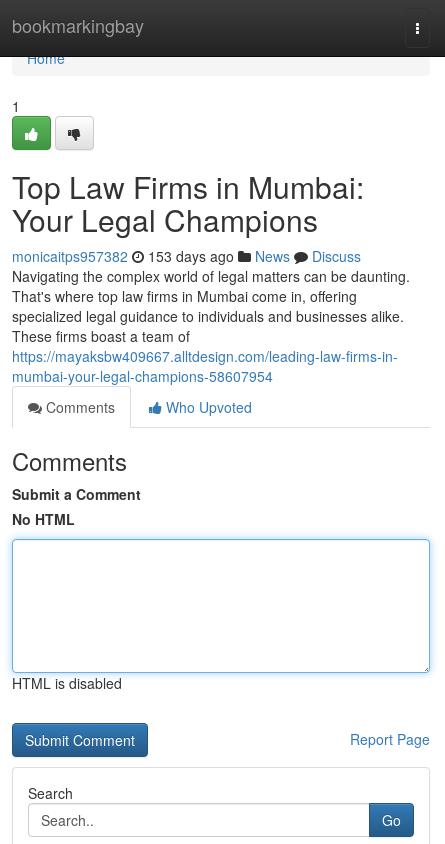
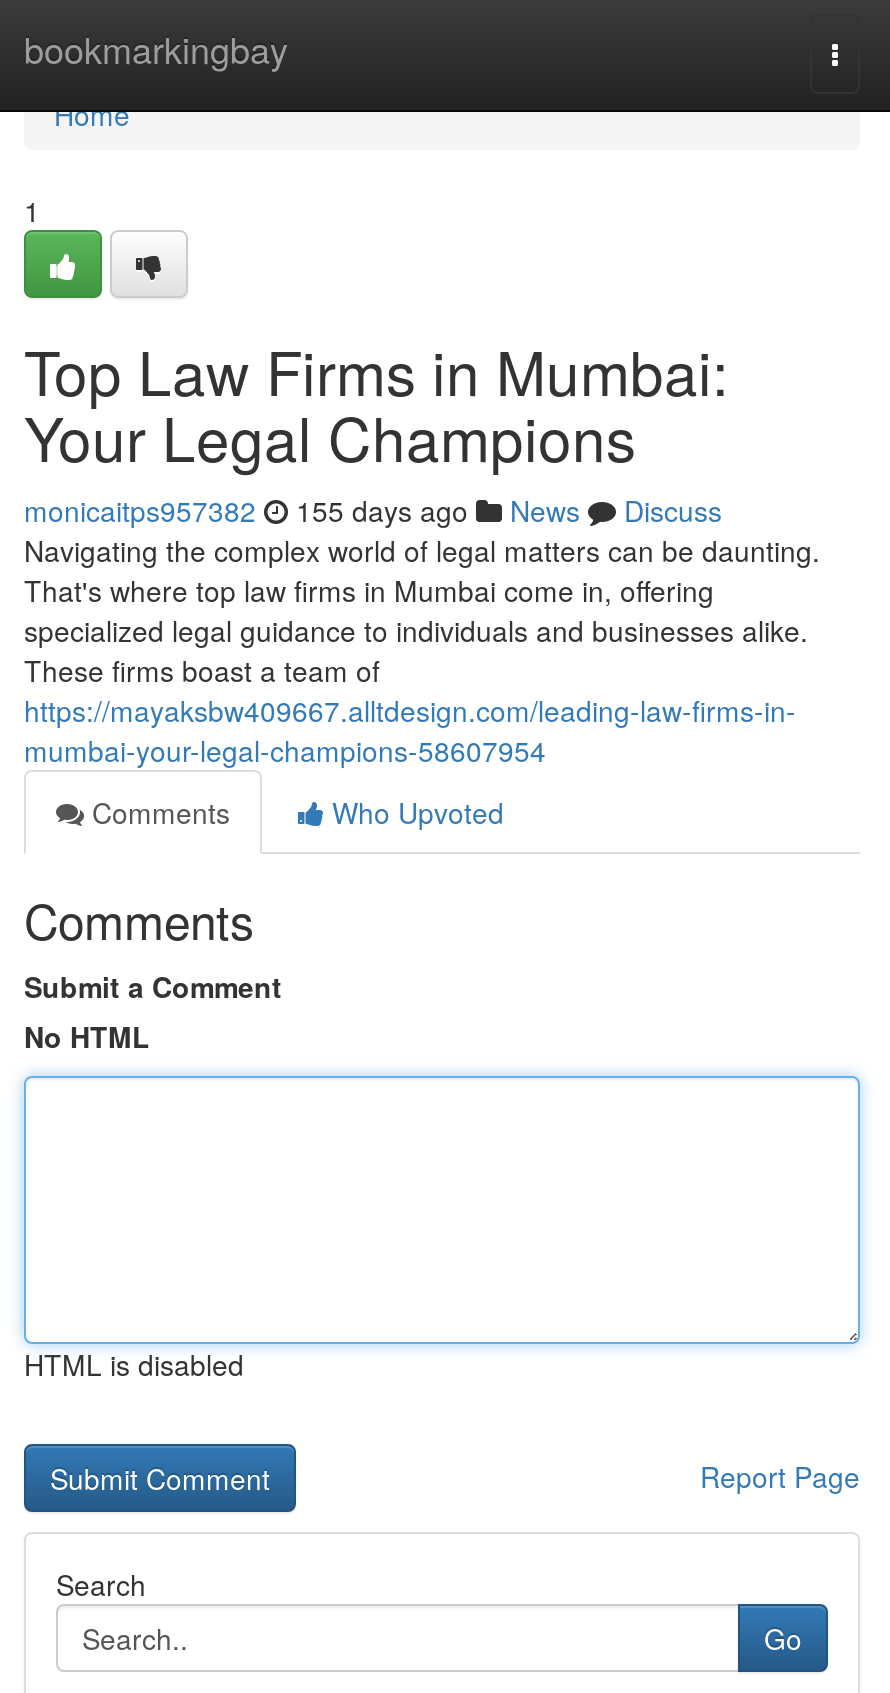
[12,246,361,266] monicaitps957382 153 days ago News Discuss -> [24,490,722,530] monicaitps957382 155 days ago News Discuss

